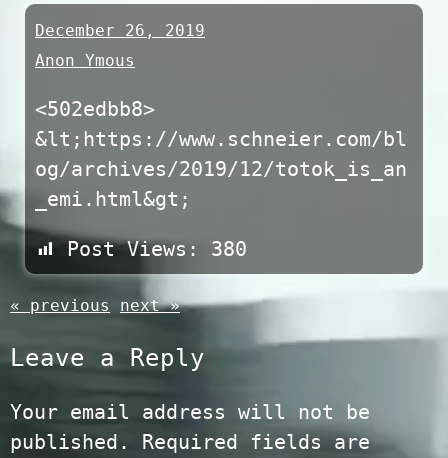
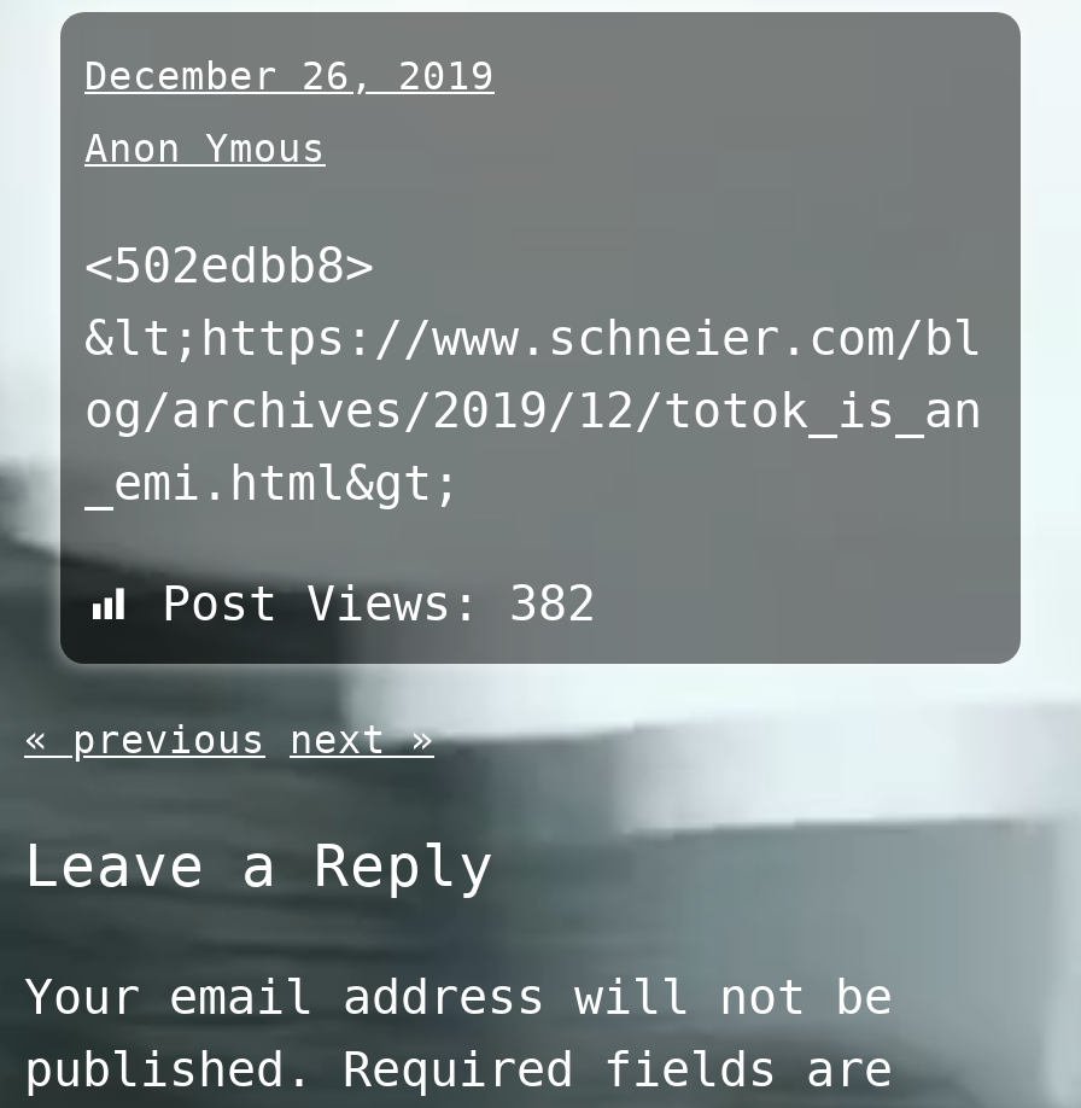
[67,237,247,261] Post Views: 380 -> [162,575,596,633] Post Views: 382

